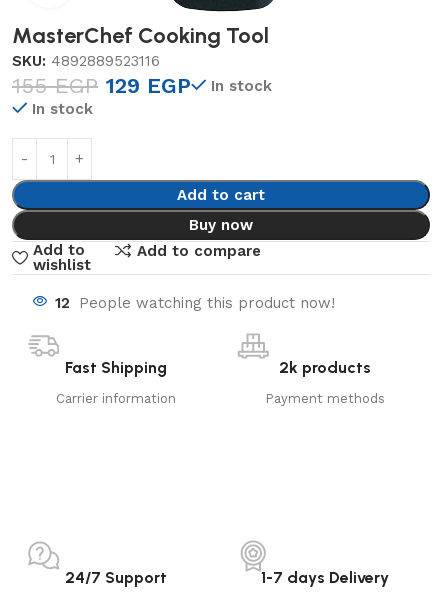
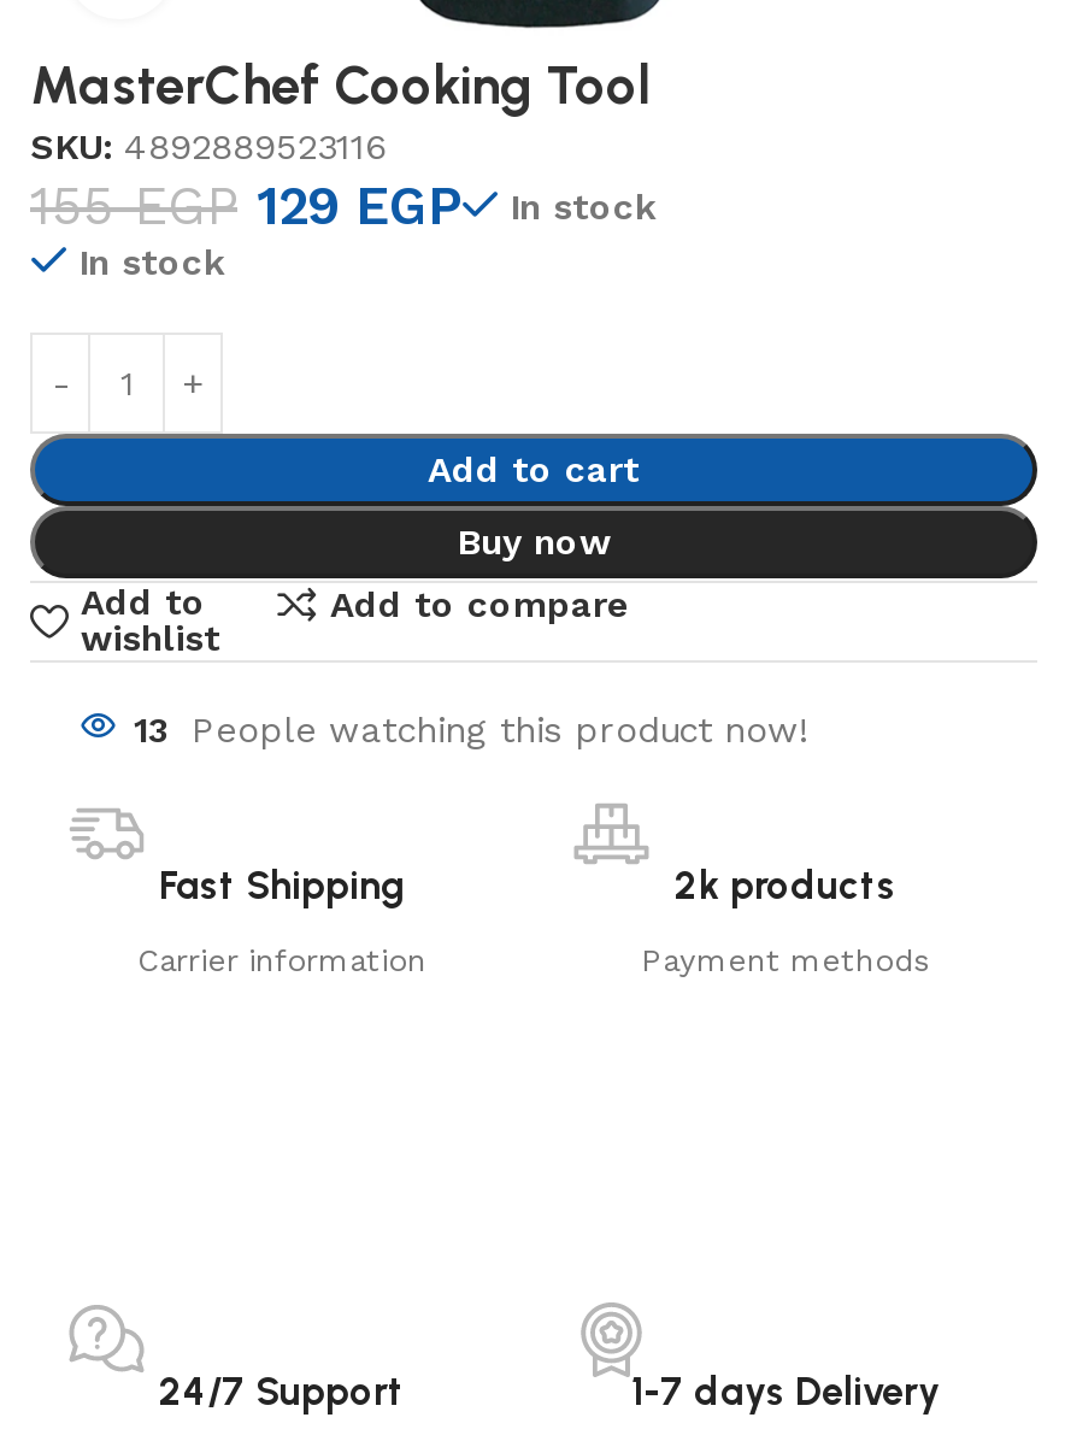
[55,294,335,312] 12 People watching this product now! -> [134,708,808,752] 13 People watching this product now!

